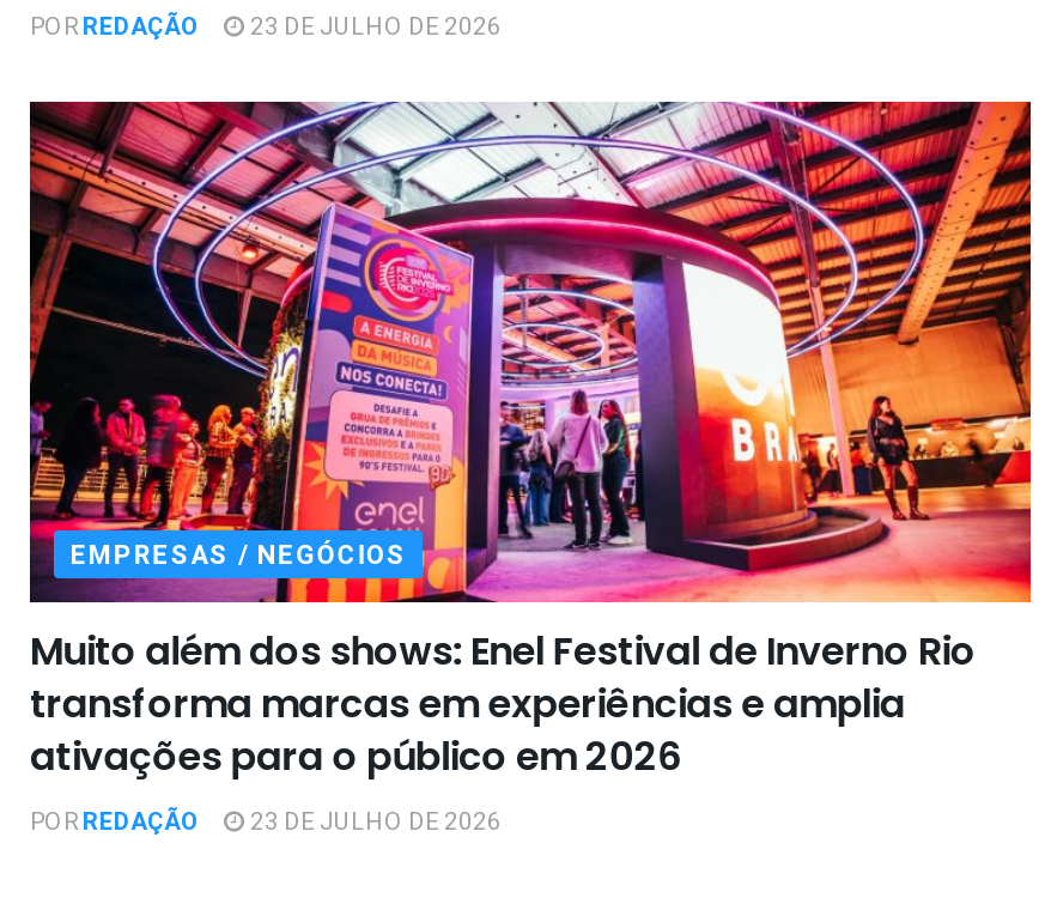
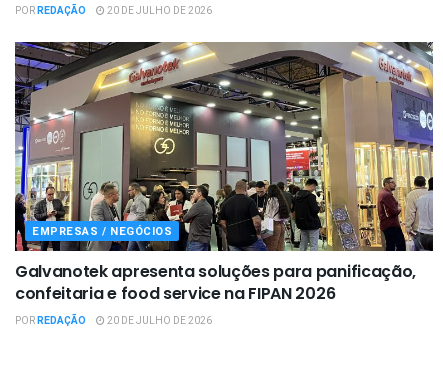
[30,11,502,44] POR REDAÇÃO 23 DE JULHO DE 2026 -> [15,4,212,18] POR REDAÇÃO 20 DE JULHO DE 2026
[28,98,1033,784] [image] | Muito além dos shows: Enel Festival de Inverno Rio | transforma marcas em experiências e amplia | ativações para o público em 2026 -> [14,41,434,305] [image] | Galvanotek apresenta soluções para panificação, | confeitaria e food service na FIPAN 2026
[30,806,502,839] POR REDAÇÃO 23 DE JULHO DE 2026 -> [15,314,212,328] POR REDAÇÃO 20 DE JULHO DE 2026

